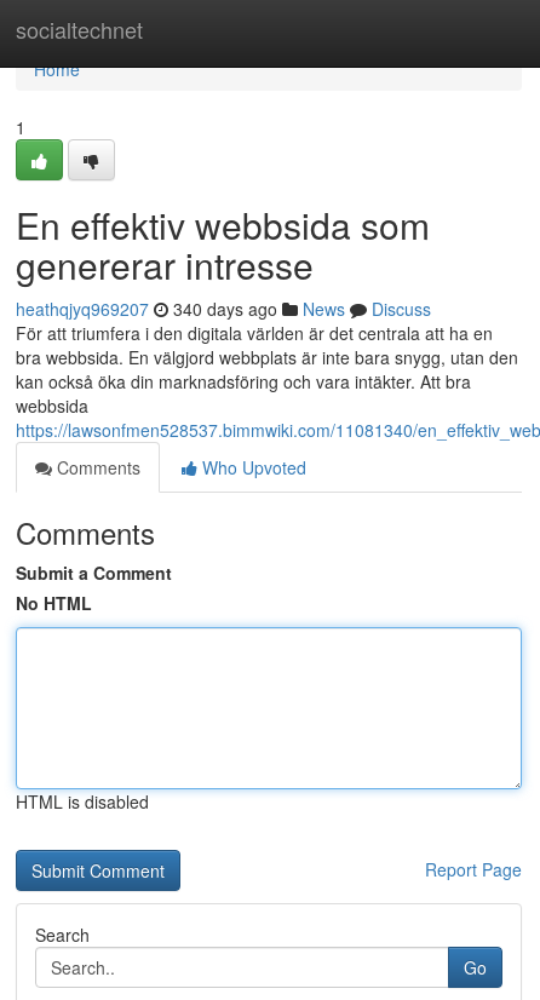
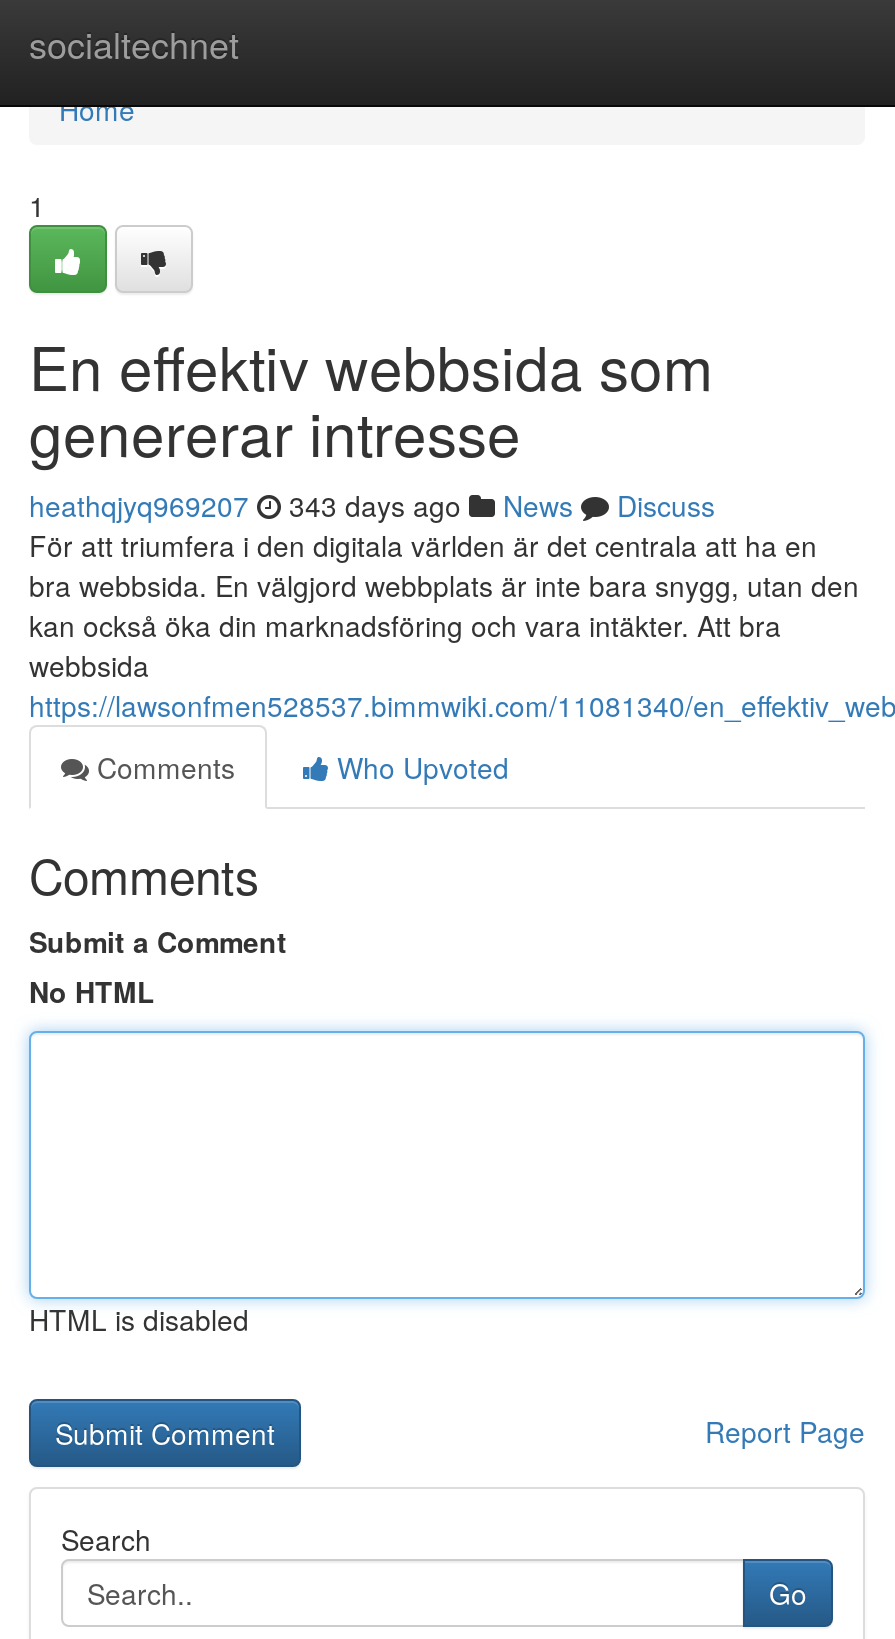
[16,297,431,321] heathqjyq969207 340 days ago News Discuss -> [29,485,715,525] heathqjyq969207 343 days ago News Discuss

